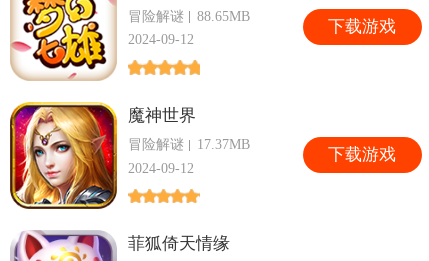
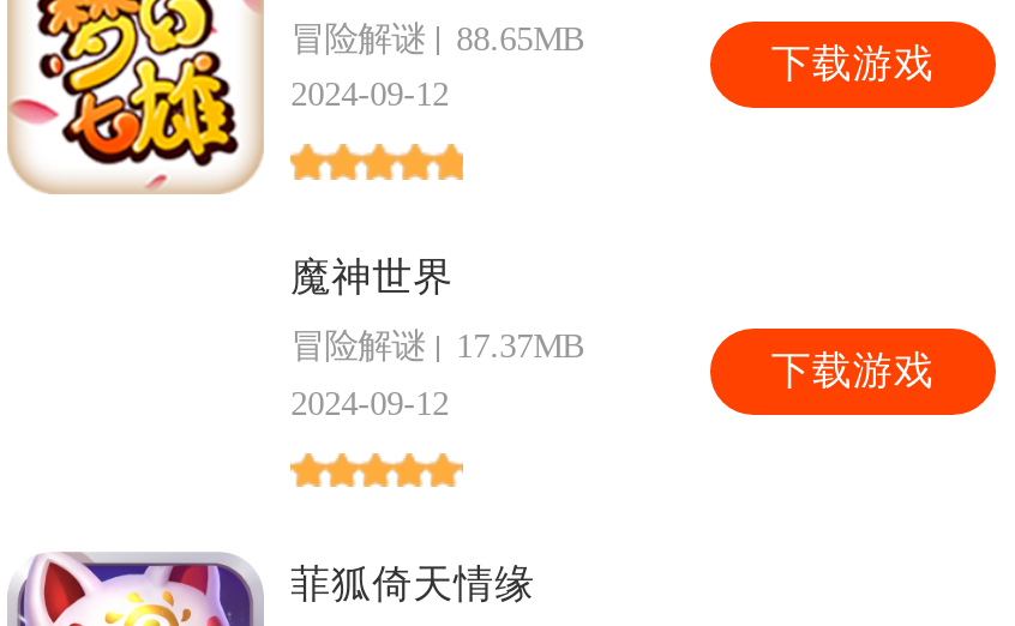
[9,101,118,210] [image] -> none

